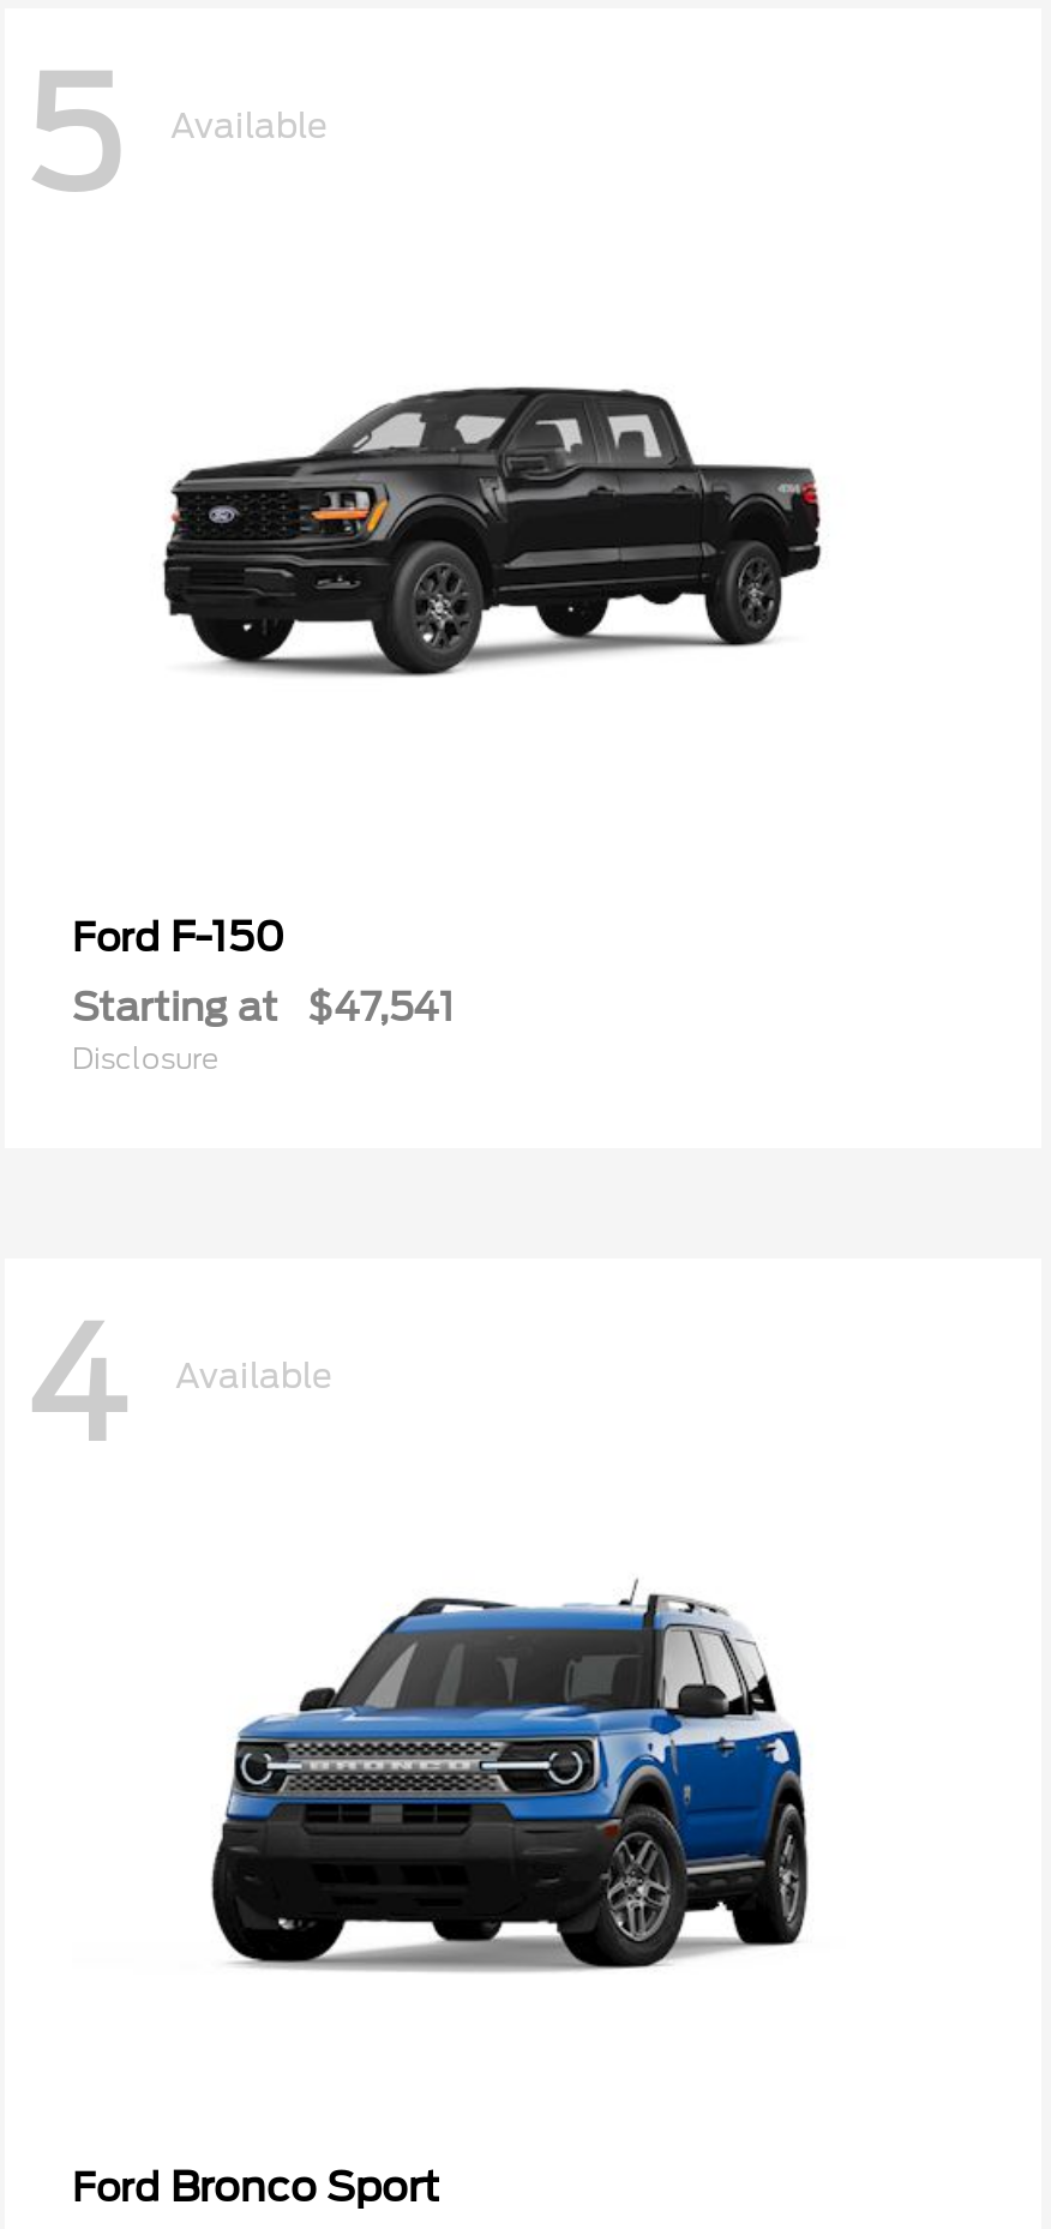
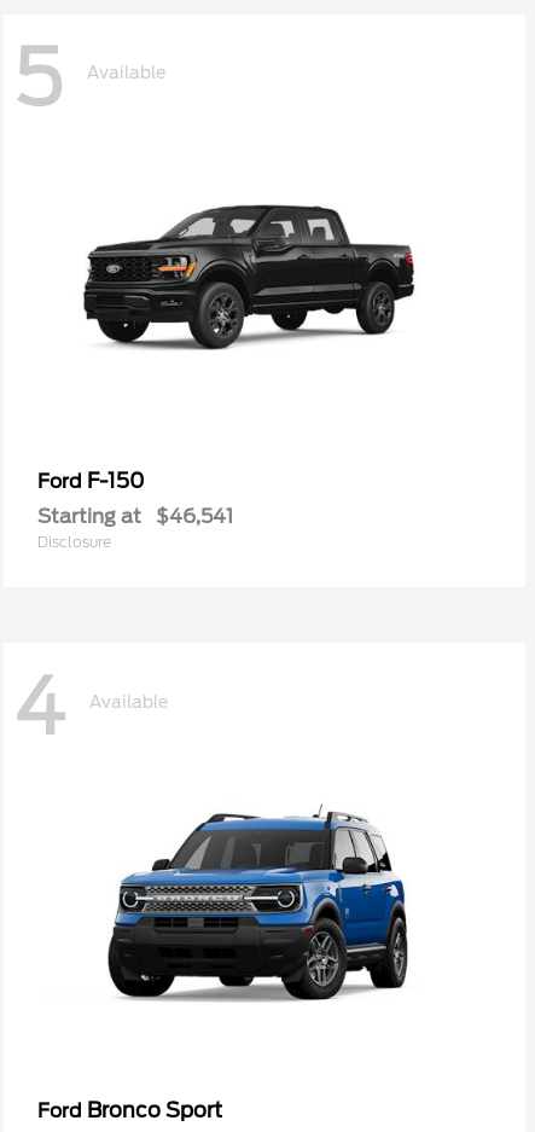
[72,986,454,1031] Starting at $47,541 -> [37,505,233,528] Starting at $46,541

